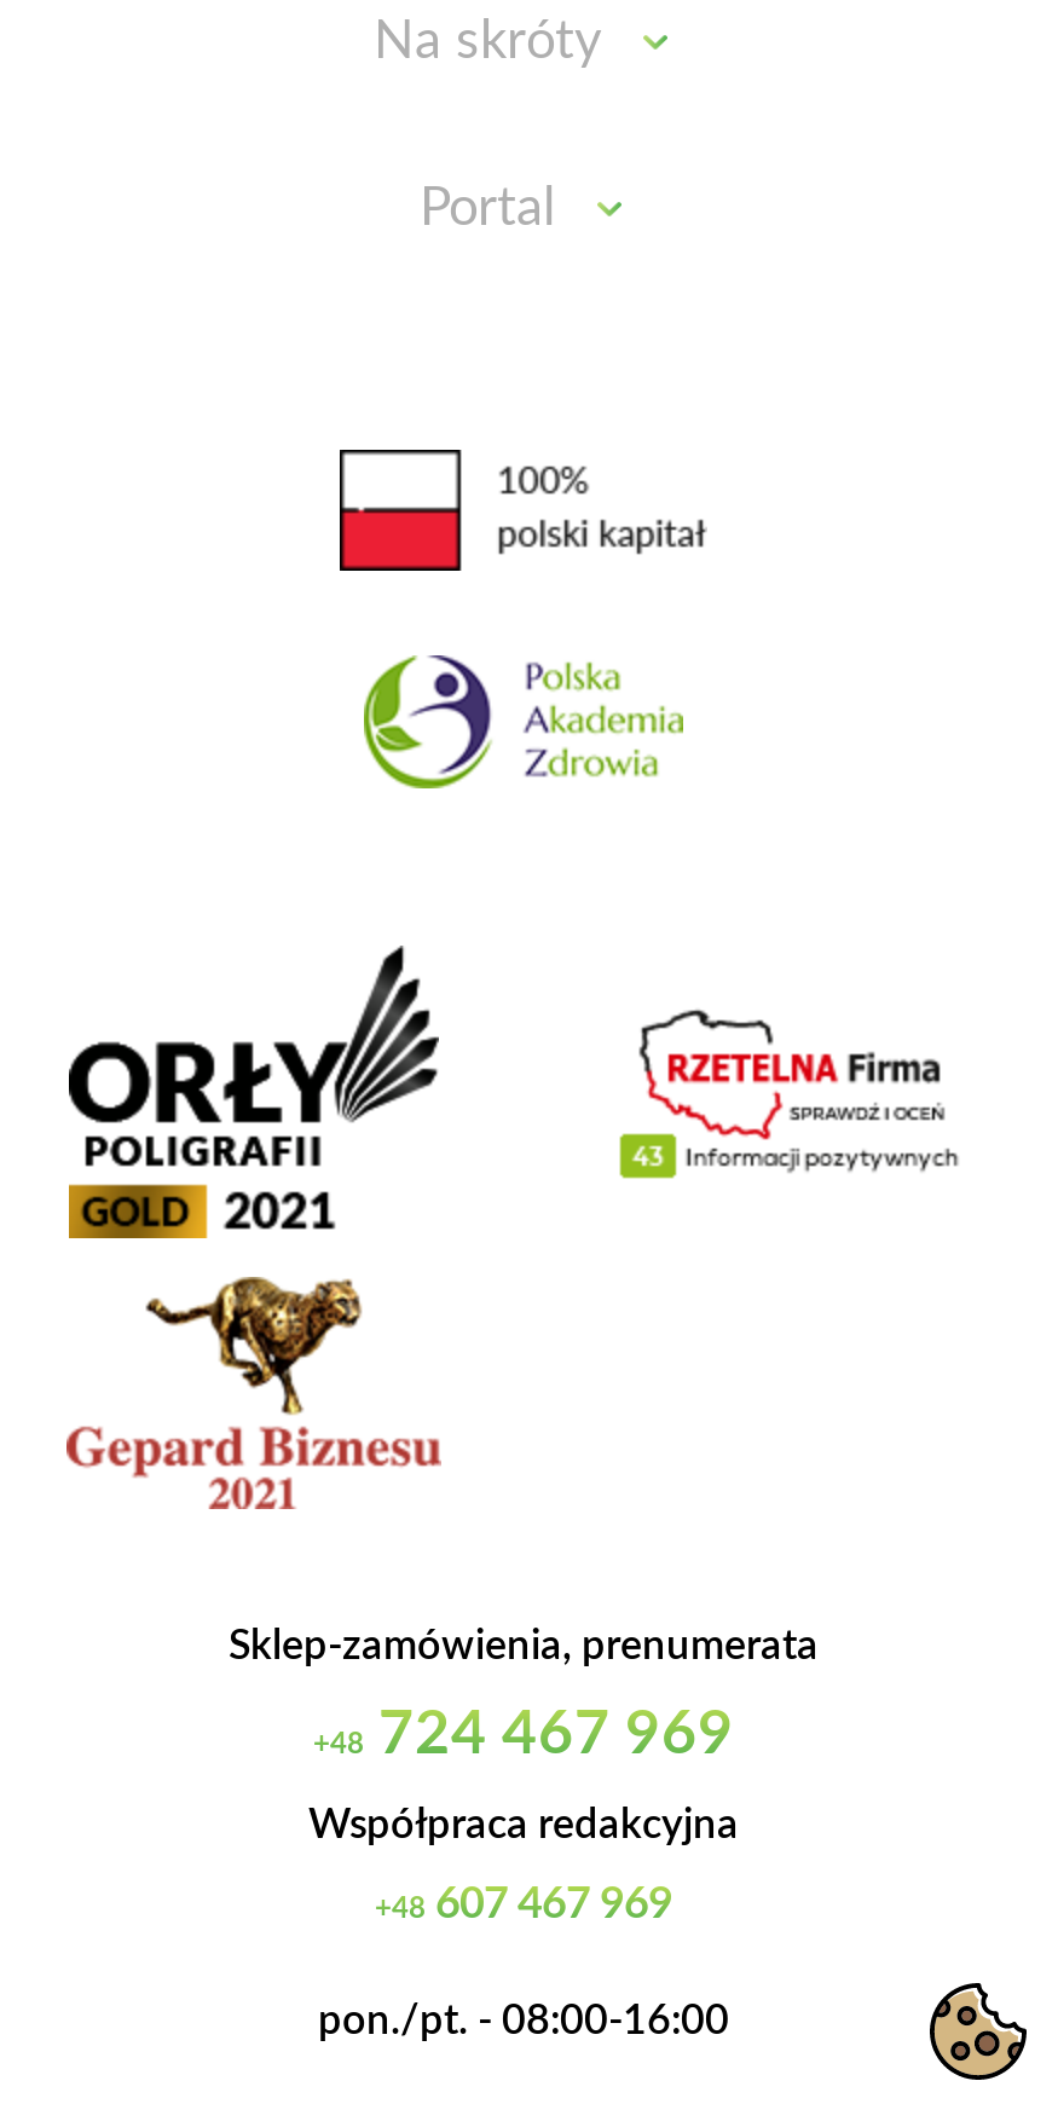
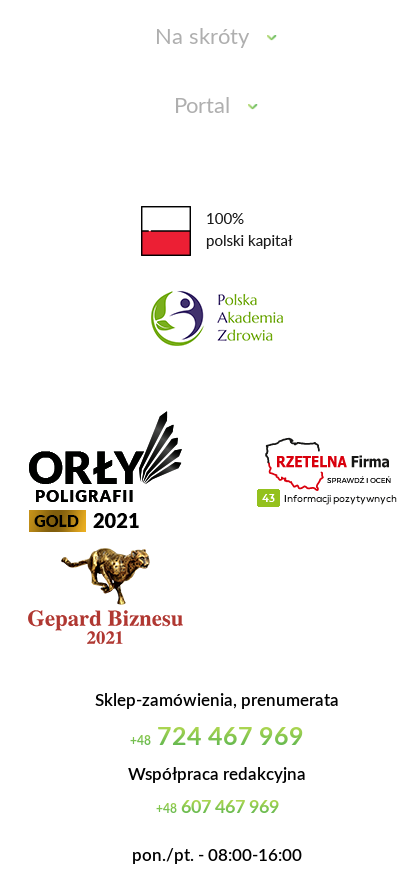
[927,1981,1029,2082] [image] -> none

